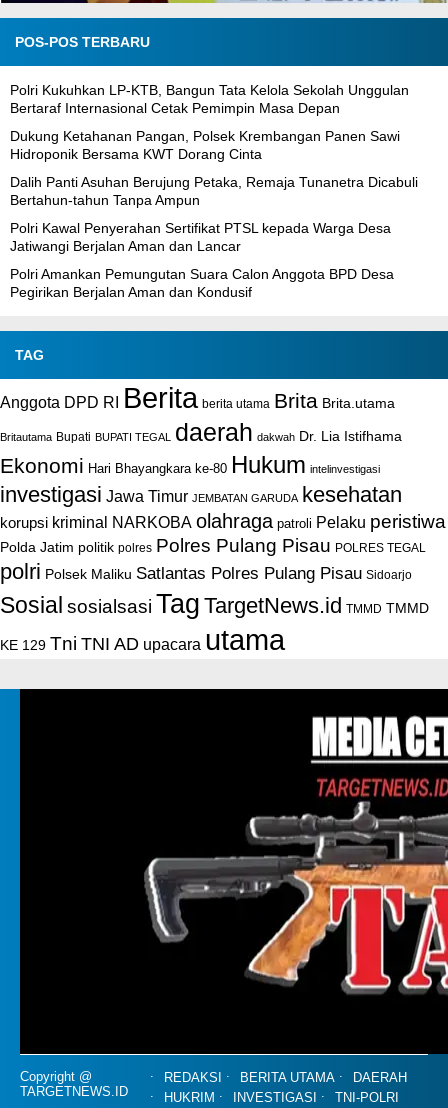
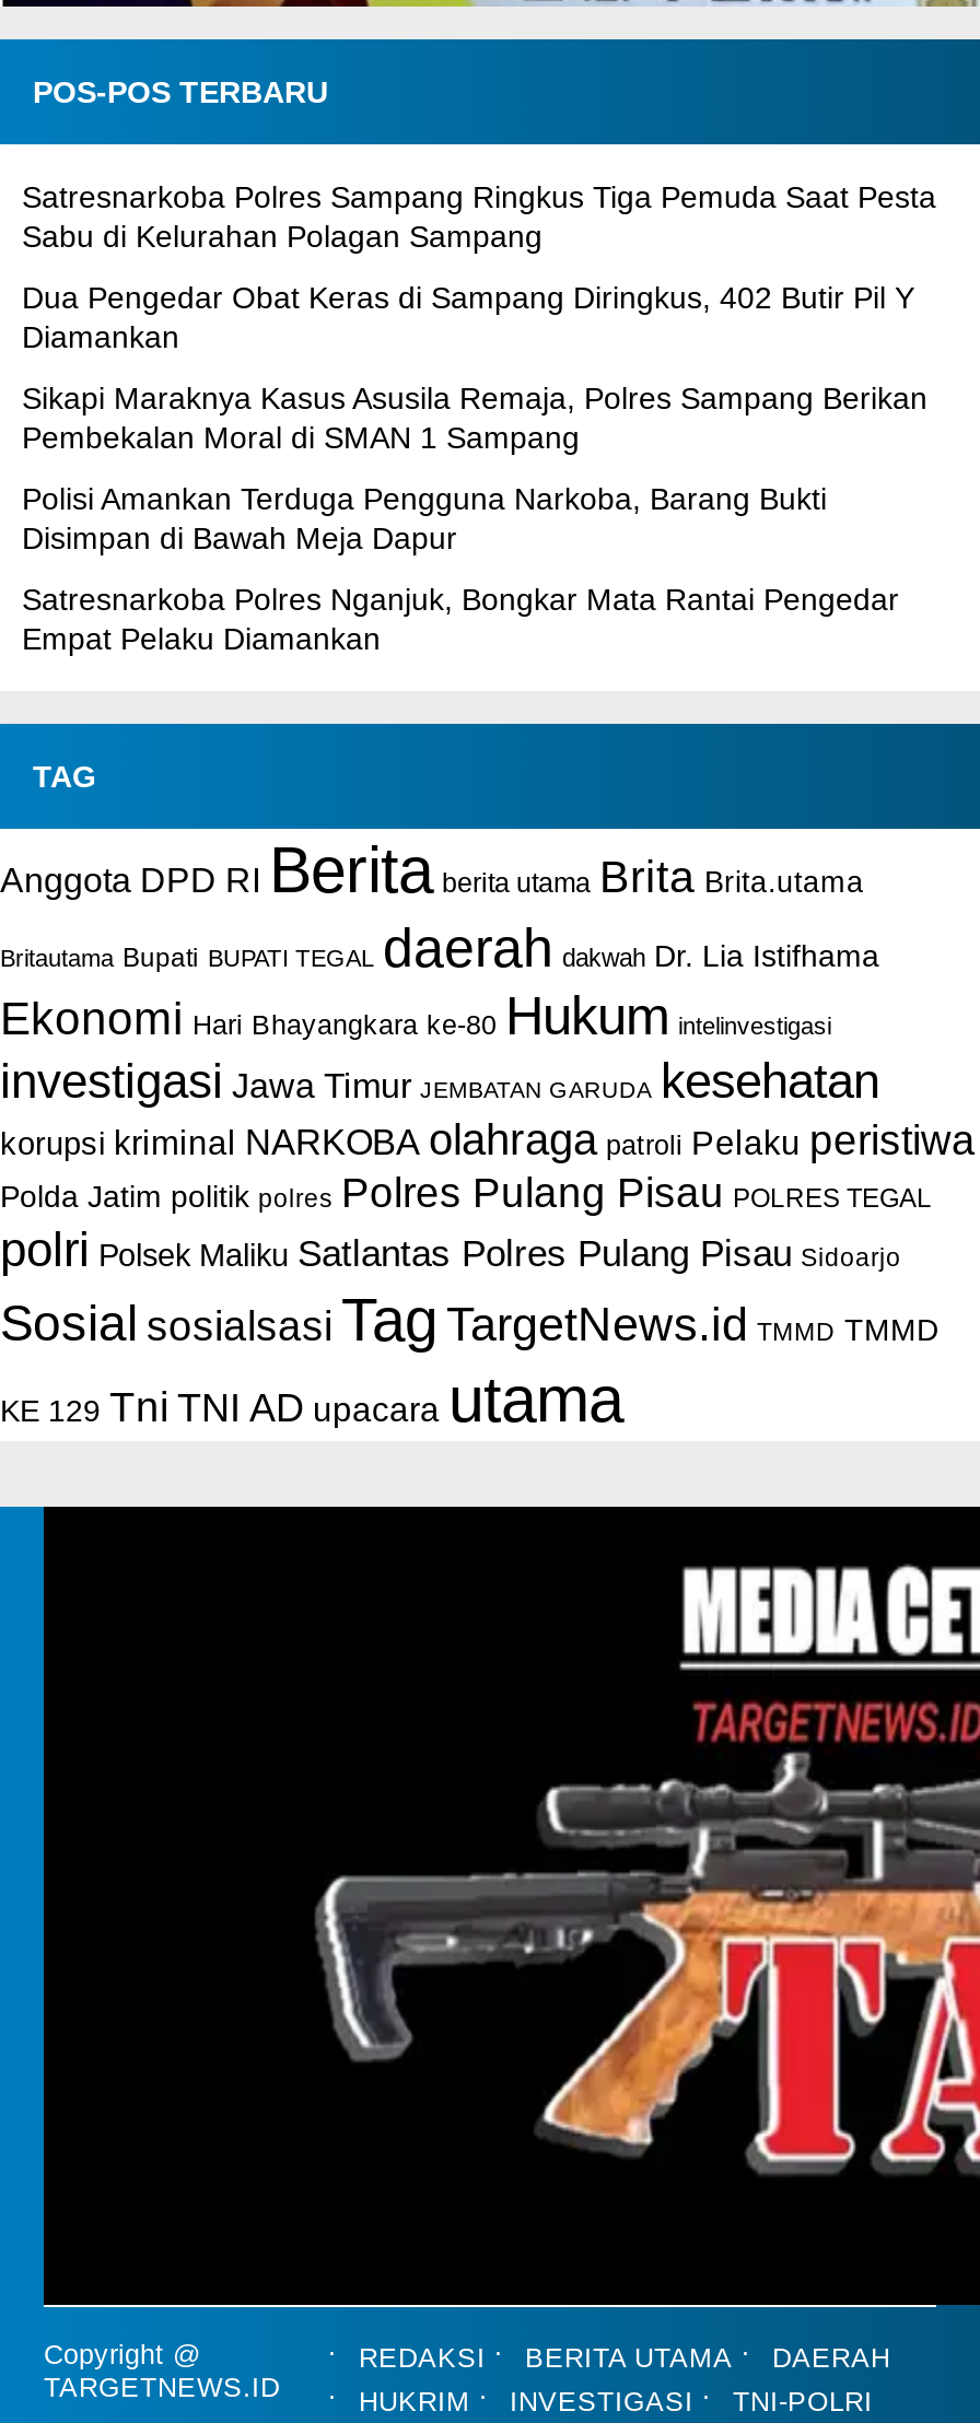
[10,81,409,115] Polri Kukuhkan LP-KTB, Bangun Tata Kelola Sekolah Unggulan | Bertaraf Internasional Cetak Pemimpin Masa Depan -> [22,178,936,253] Satresnarkoba Polres Sampang Ringkus Tiga Pemuda Saat Pesta | Sabu di Kelurahan Polagan Sampang
[10,127,400,161] Dukung Ketahanan Pangan, Polsek Krembangan Panen Sawi | Hidroponik Bersama KWT Dorang Cinta -> [22,279,914,353] Dua Pengedar Obat Keras di Sampang Diringkus, 402 Butir Pil Y | Diamankan
[10,173,418,207] Dalih Panti Asuhan Berujung Petaka, Remaja Tunanetra Dicabuli | Bertahun-tahun Tanpa Ampun -> [22,379,927,454] Sikapi Maraknya Kasus Asusila Remaja, Polres Sampang Berikan | Pembekalan Moral di SMAN 1 Sampang
[10,219,391,253] Polri Kawal Penyerahan Sertifikat PTSL kepada Warga Desa | Jatiwangi Berjalan Aman dan Lancar -> [22,480,827,554] Polisi Amankan Terduga Pengguna Narkoba, Barang Bukti | Disimpan di Bawah Meja Dapur
[10,265,394,299] Polri Amankan Pemungutan Suara Calon Anggota BPD Desa | Pegirikan Berjalan Aman dan Kondusif -> [22,581,899,655] Satresnarkoba Polres Nganjuk, Bongkar Mata Rantai Pengedar | Empat Pelaku Diamankan

